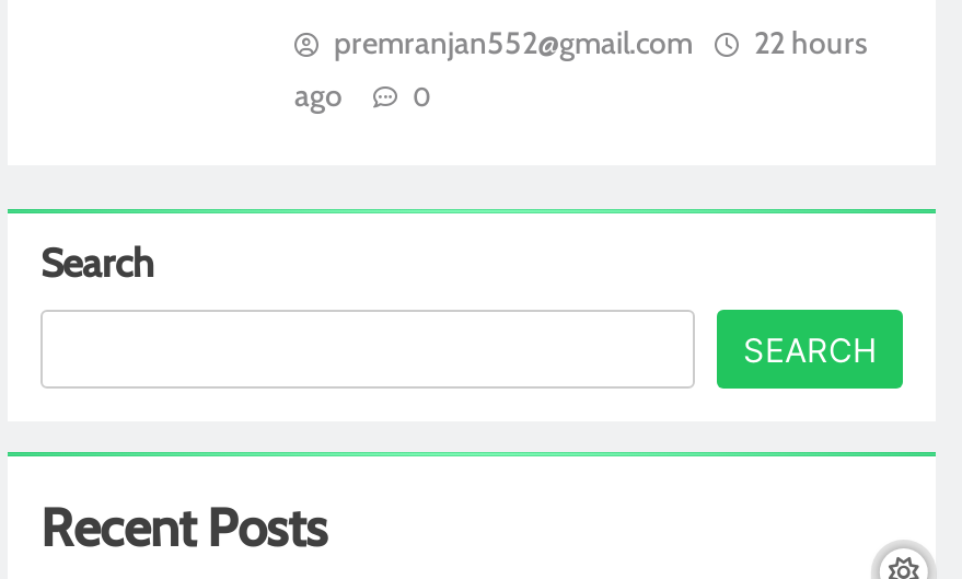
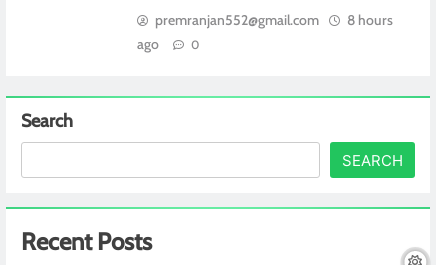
[334,23,868,62] premranjan552@gmail.com 22 hours -> [155,11,393,29] premranjan552@gmail.com 8 hours

